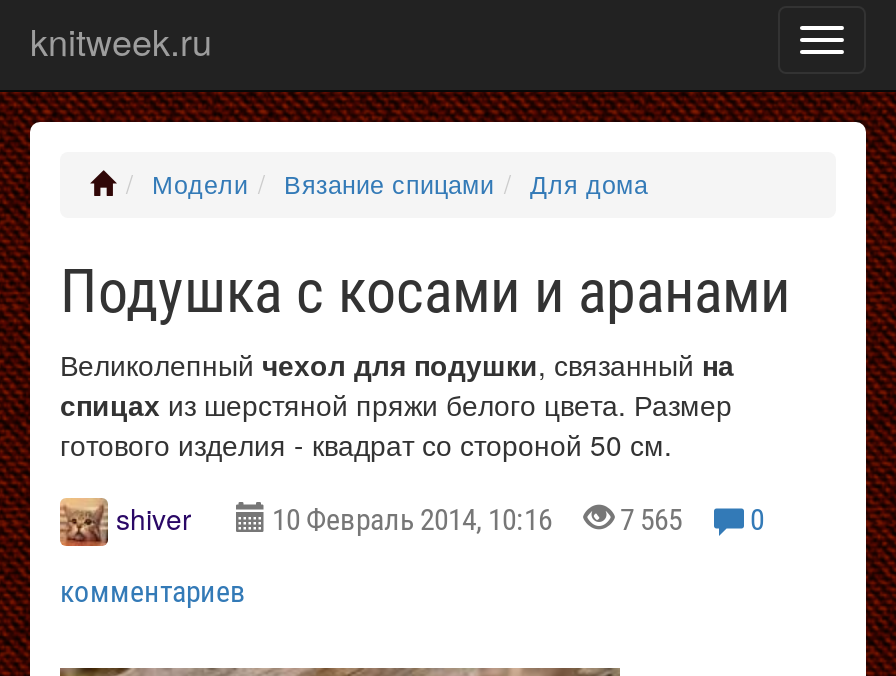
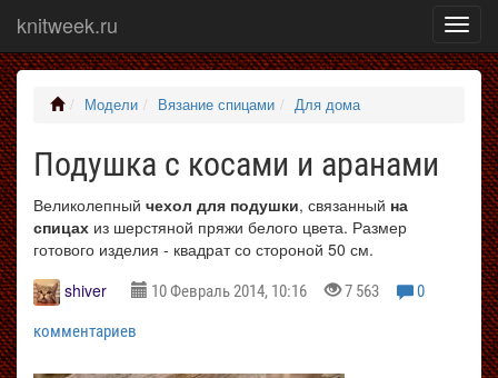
[272,502,764,538] 10 Февраль 2014, 10:16 7 565 0 -> [151,281,425,301] 10 Февраль 2014, 10:16 7 563 0

